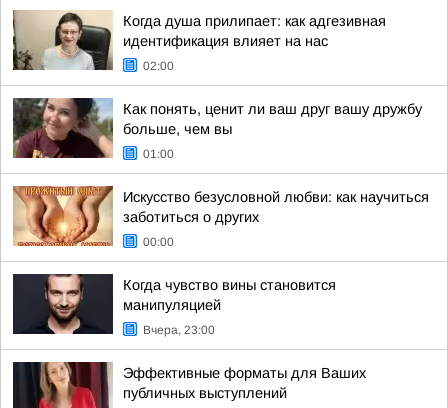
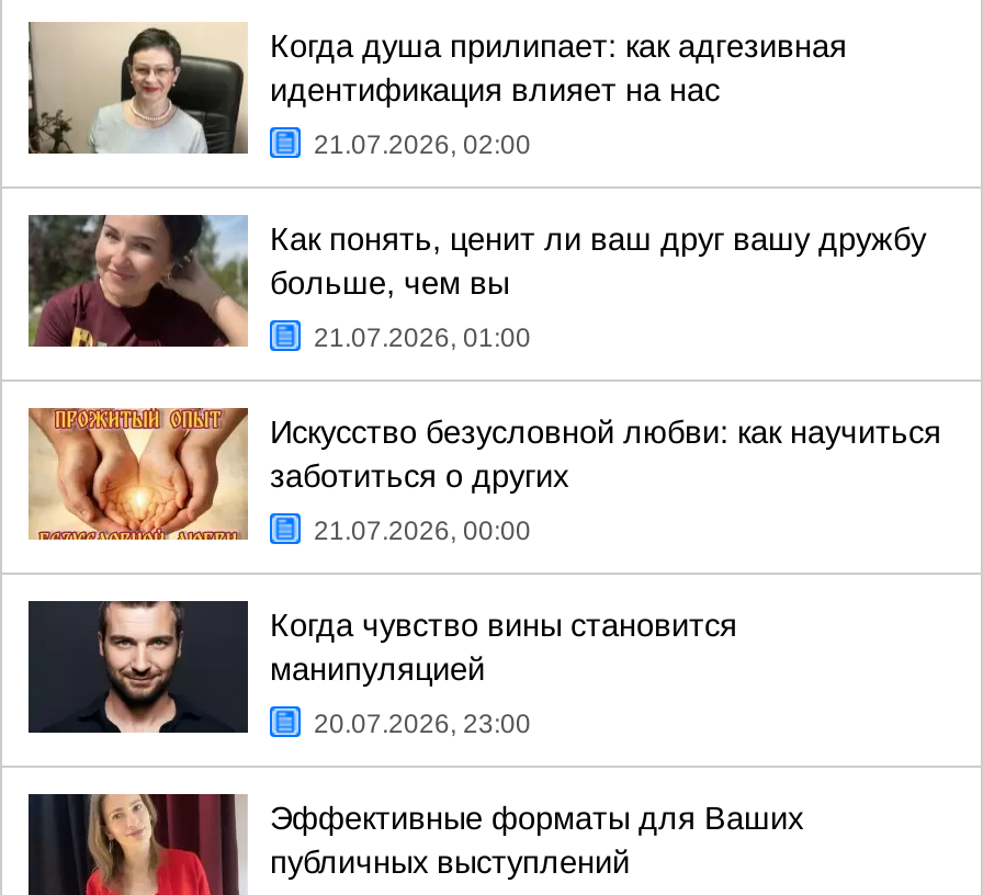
[143,59,174,73] 02:00 -> [314,129,531,160] 21.07.2026, 02:00
[143,147,174,161] 01:00 -> [314,322,531,353] 21.07.2026, 01:00
[143,235,174,249] 00:00 -> [314,516,531,546] 21.07.2026, 00:00
[143,323,215,337] Вчера, 23:00 -> [314,709,531,739] 20.07.2026, 23:00

